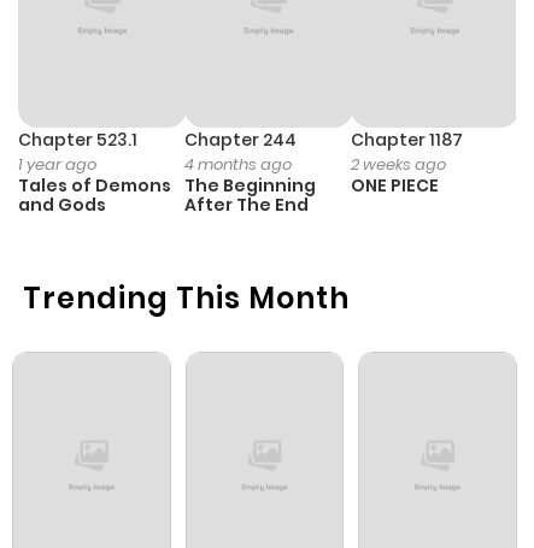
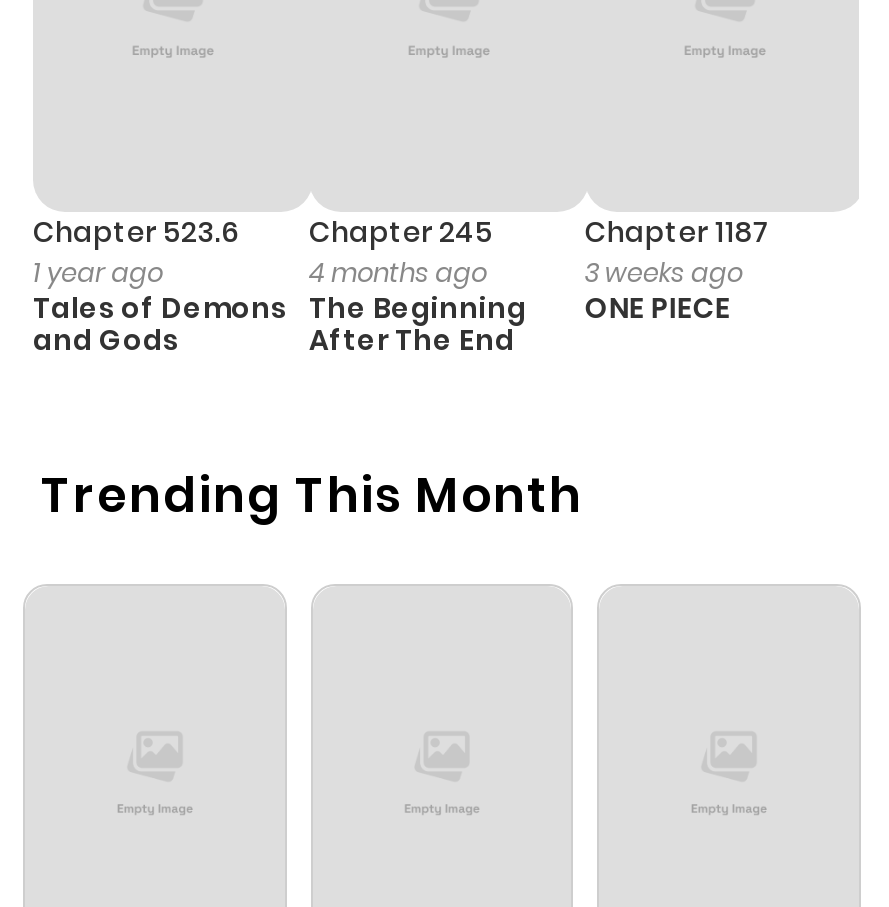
[18,127,137,151] Chapter 523.1 -> [33,211,239,251] Chapter 523.6
[184,127,296,151] Chapter 244 -> [309,211,493,251] Chapter 245
[351,152,446,175] 2 weeks ago -> [585,253,743,291] 3 weeks ago

